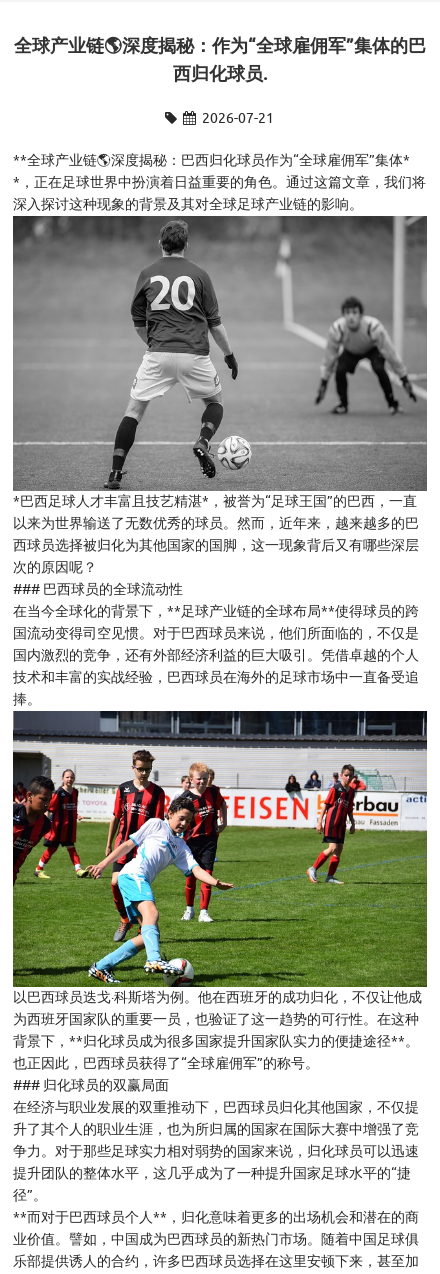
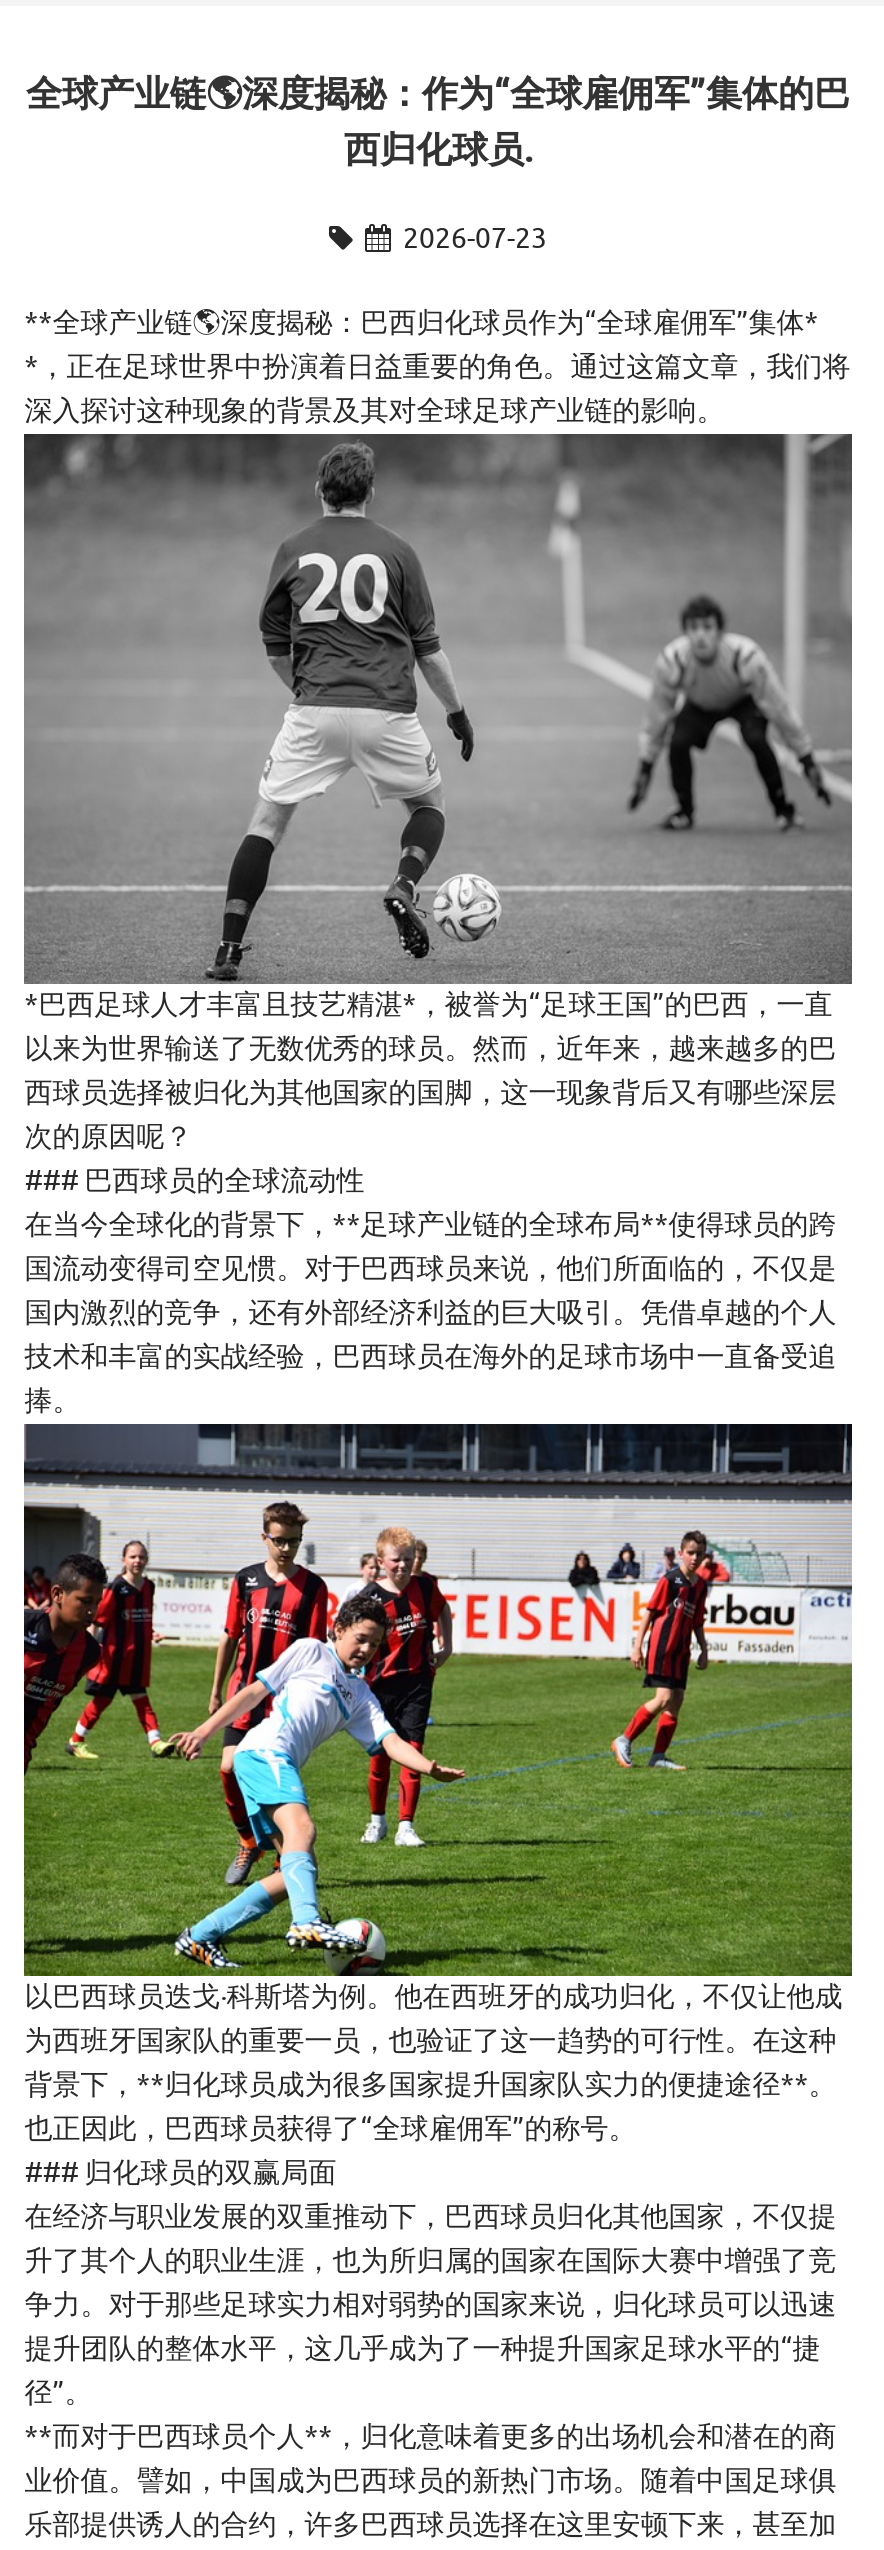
[196,110,274,127] 2026-07-21 -> [391,222,547,256] 2026-07-23

